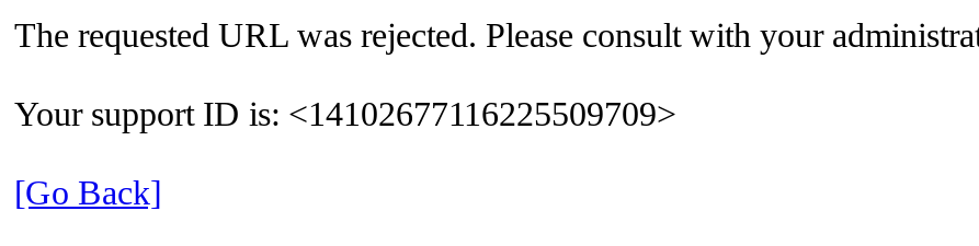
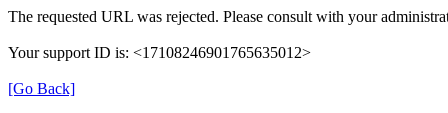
[14,95,676,132] Your support ID is: <14102677116225509709> -> [8,44,311,61] Your support ID is: <17108246901765635012>

